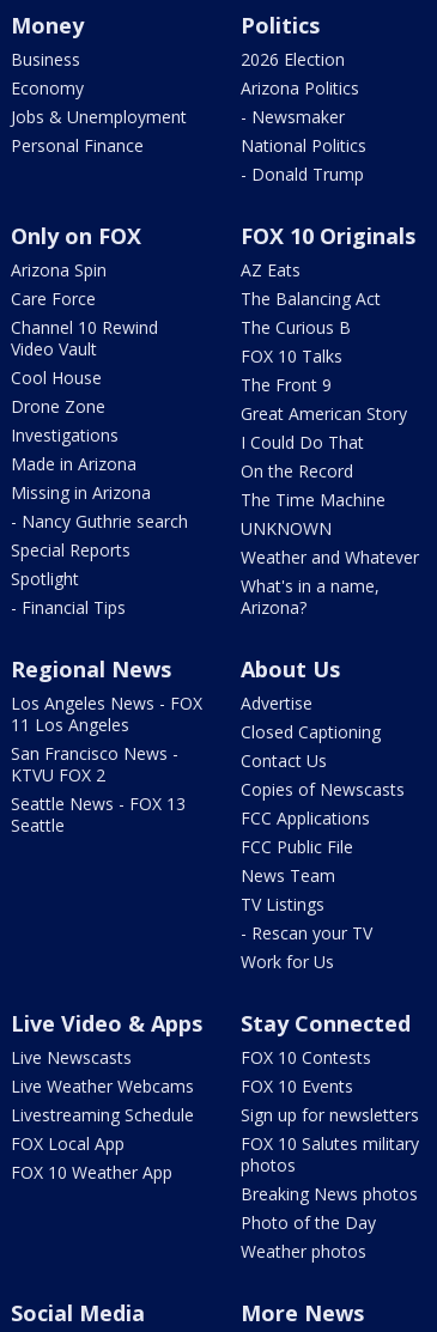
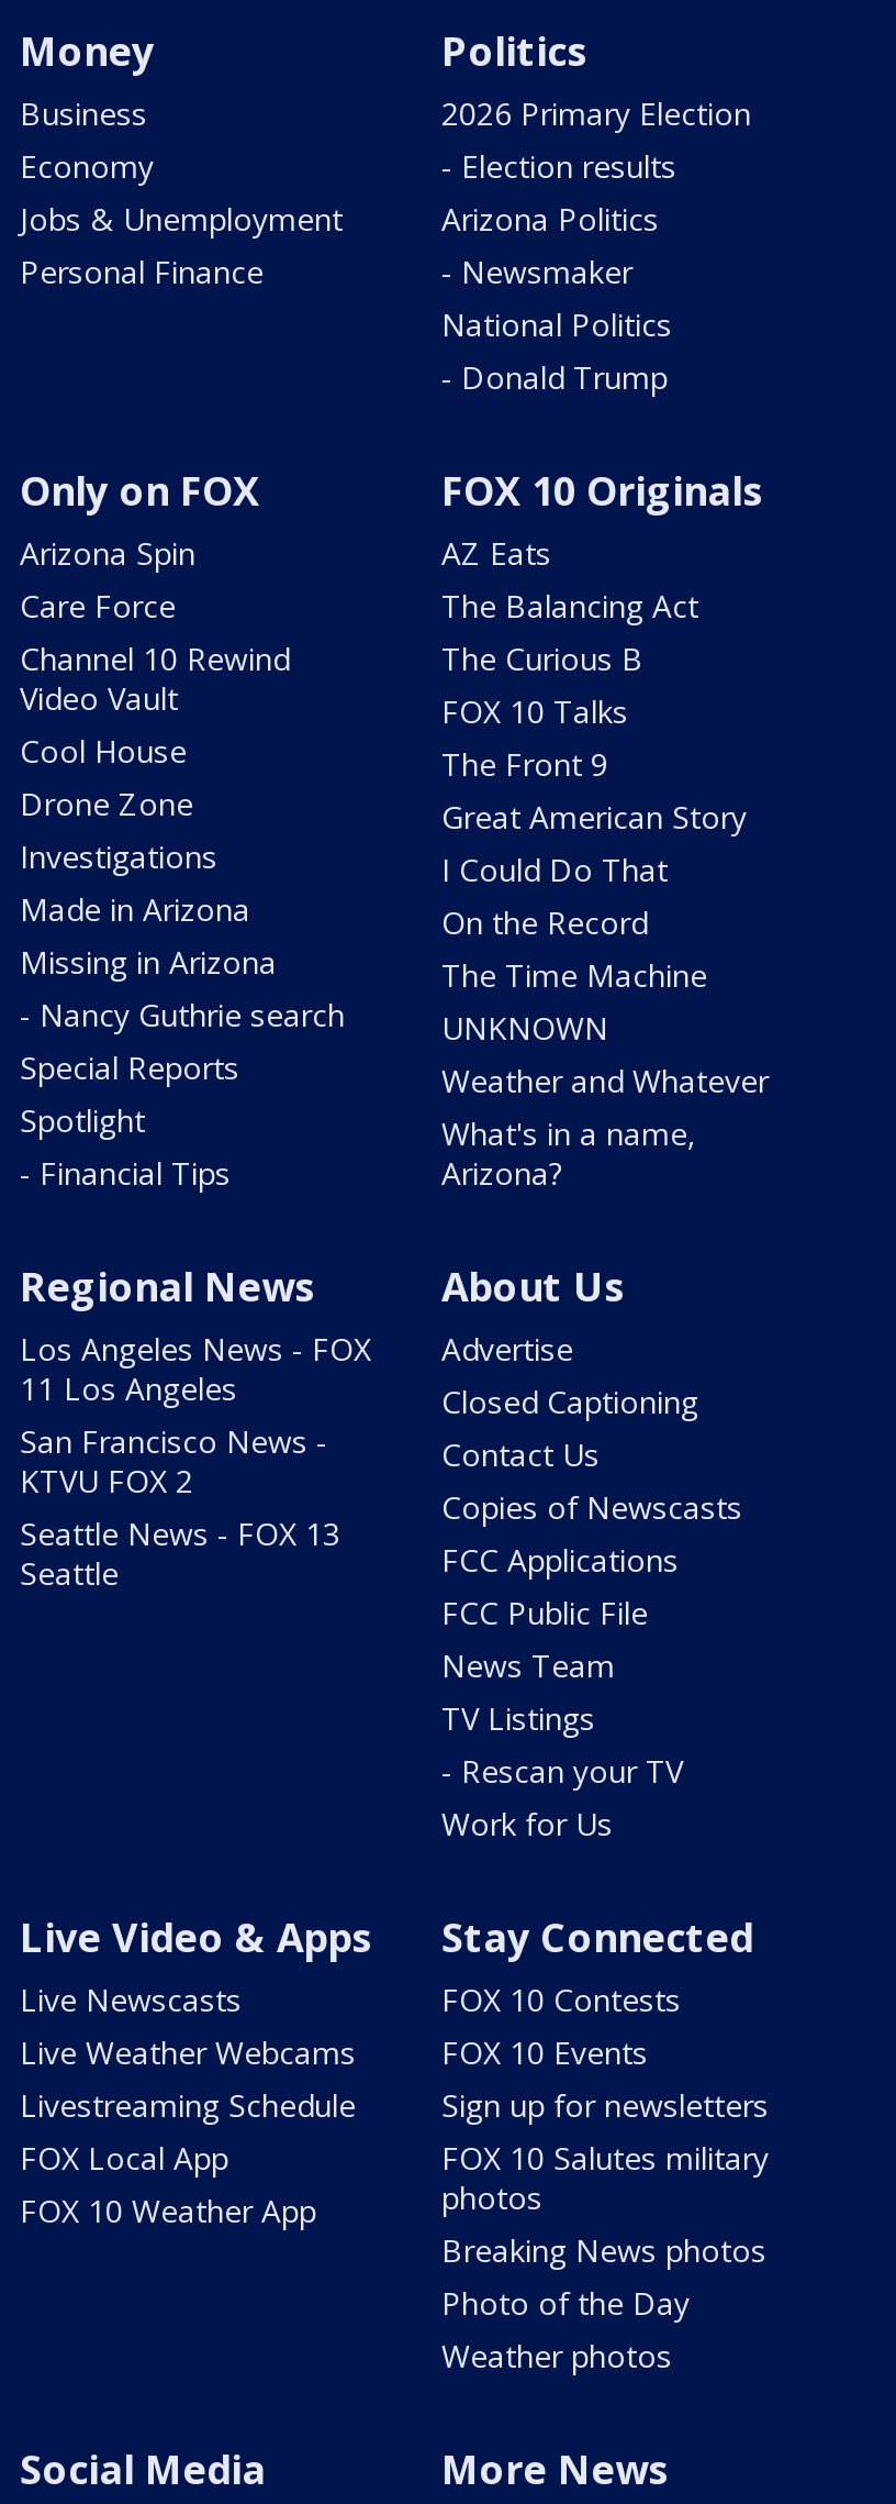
[241,48,345,70] 2026 Election -> [441,92,751,187] 2026 Primary Election | - Election results

